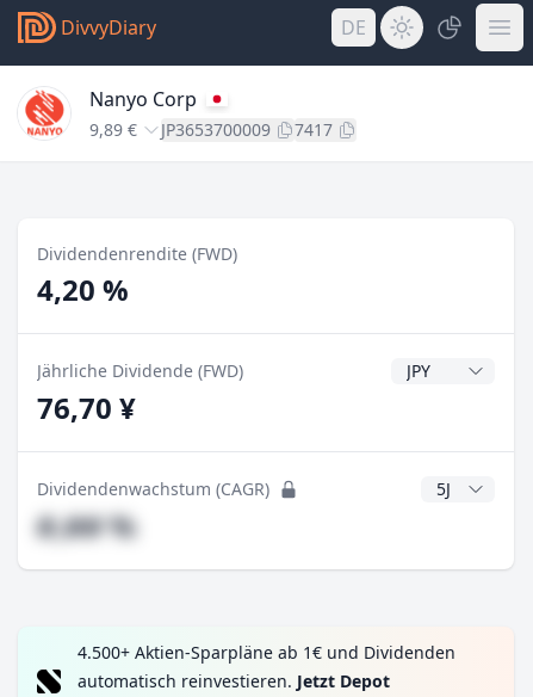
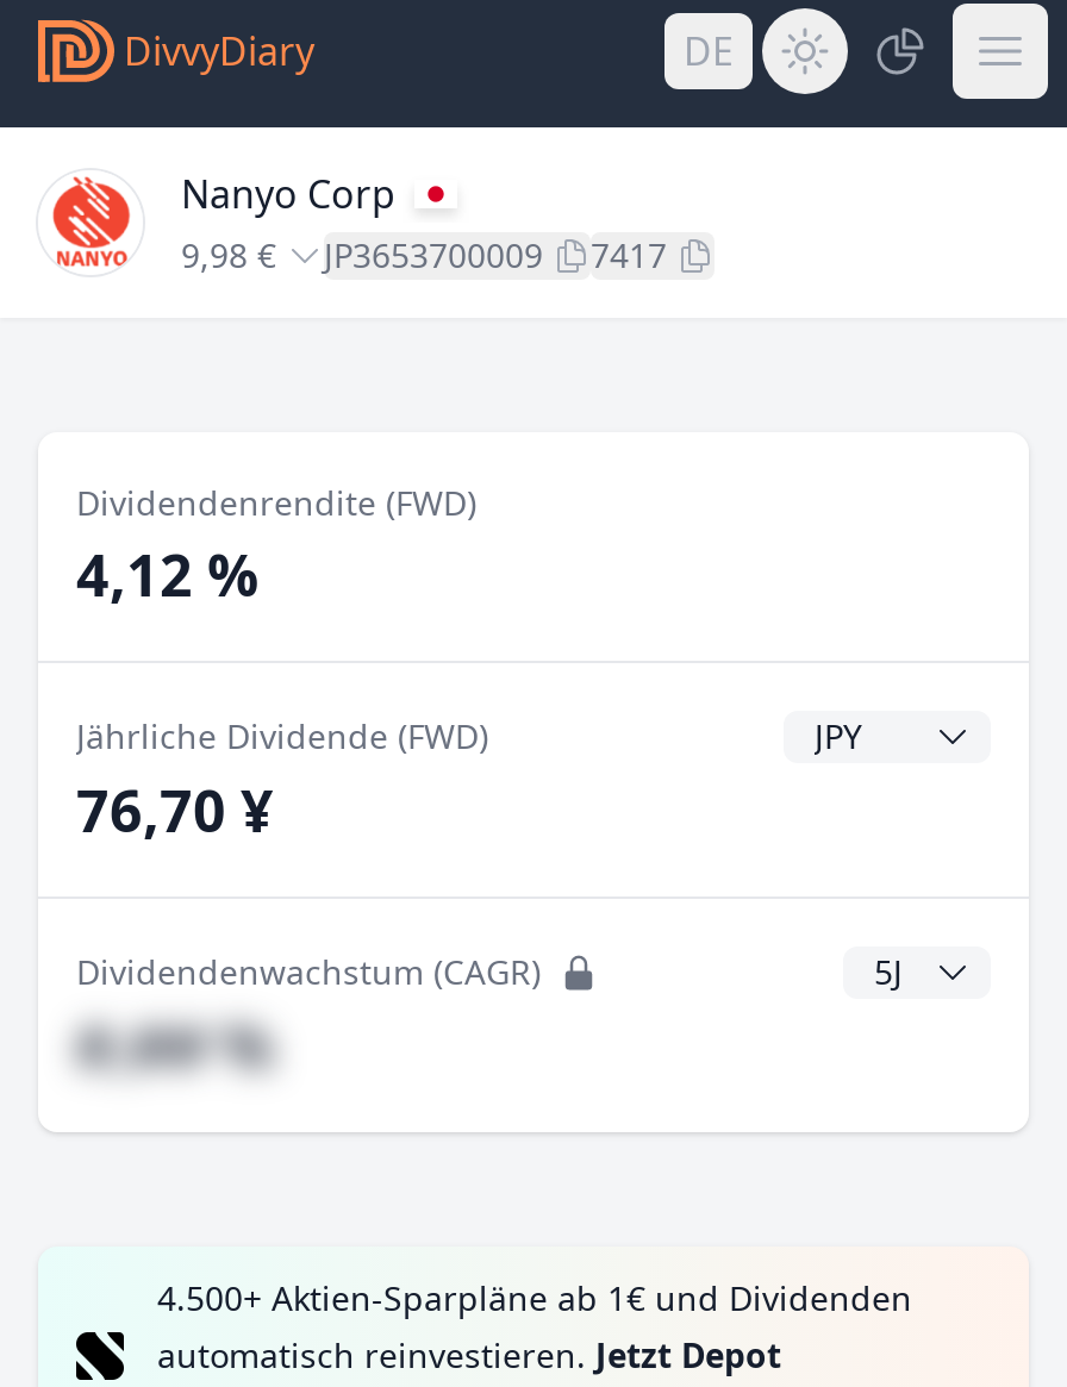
[89,118,333,141] 9,89 € JP3653700009 7417 -> [181,232,667,277] 9,98 € JP3653700009 7417
[37,270,129,309] 4,20 % -> [76,535,260,613] 4,12 %

